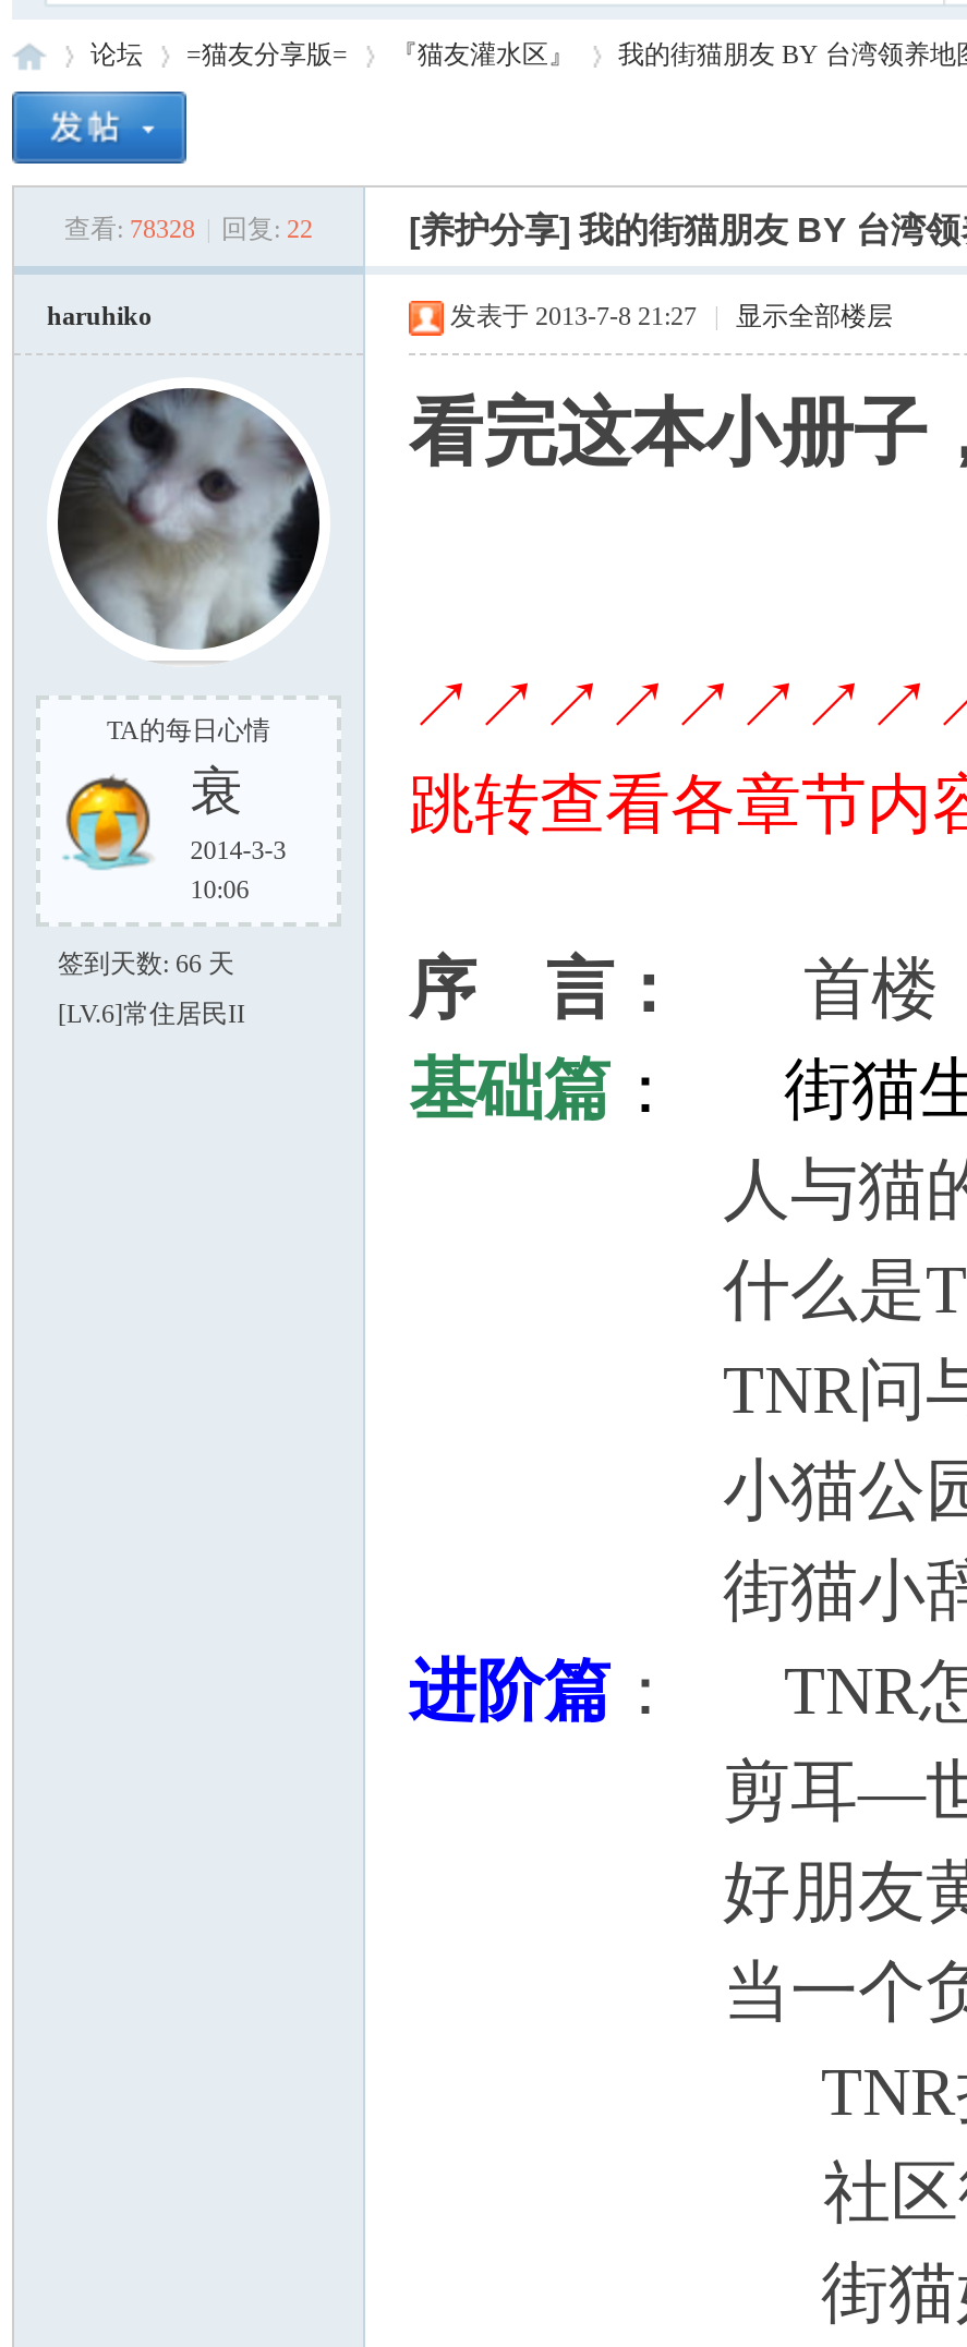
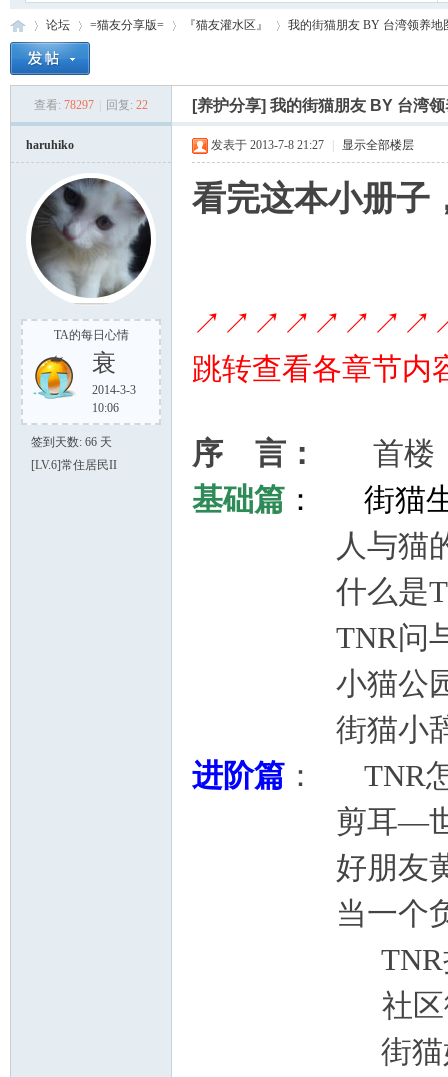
[64,214,195,244] 查看: 78328 -> [34,98,94,112] 查看: 78297

